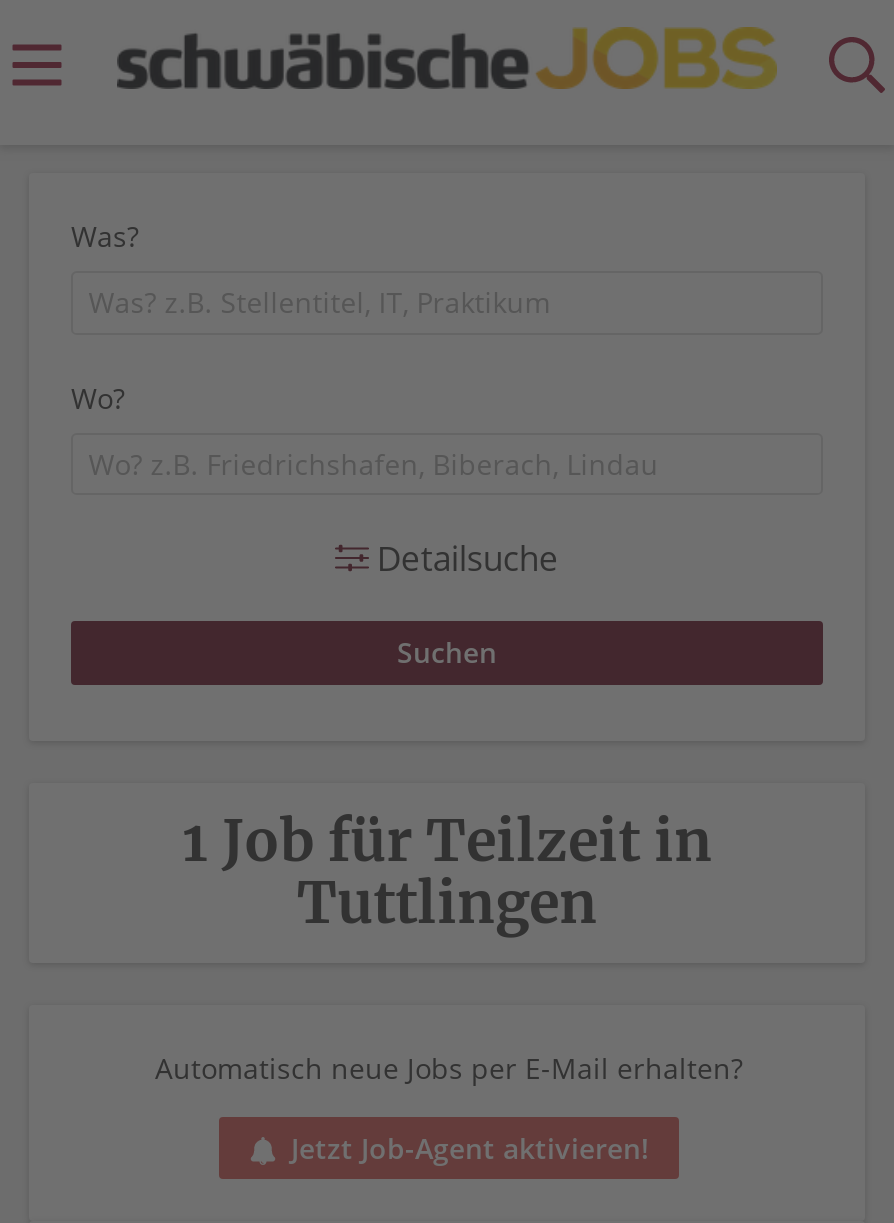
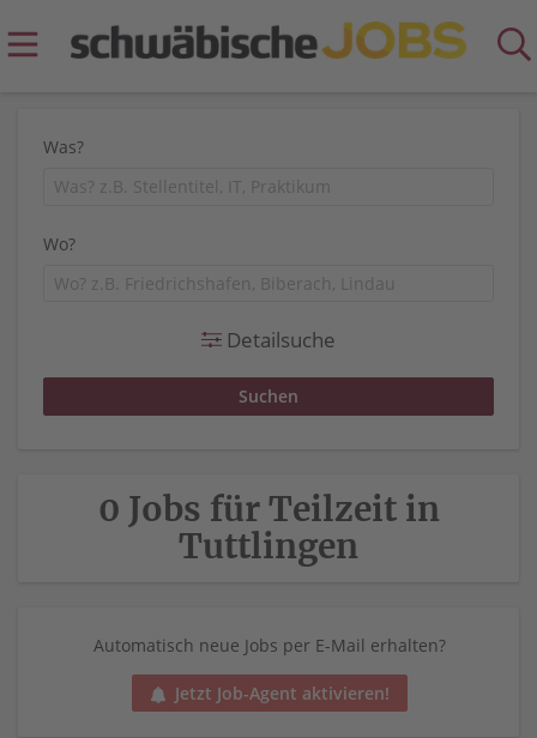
[182,804,712,876] 1 Job für Teilzeit in -> [98,487,439,530] 0 Jobs für Teilzeit in

